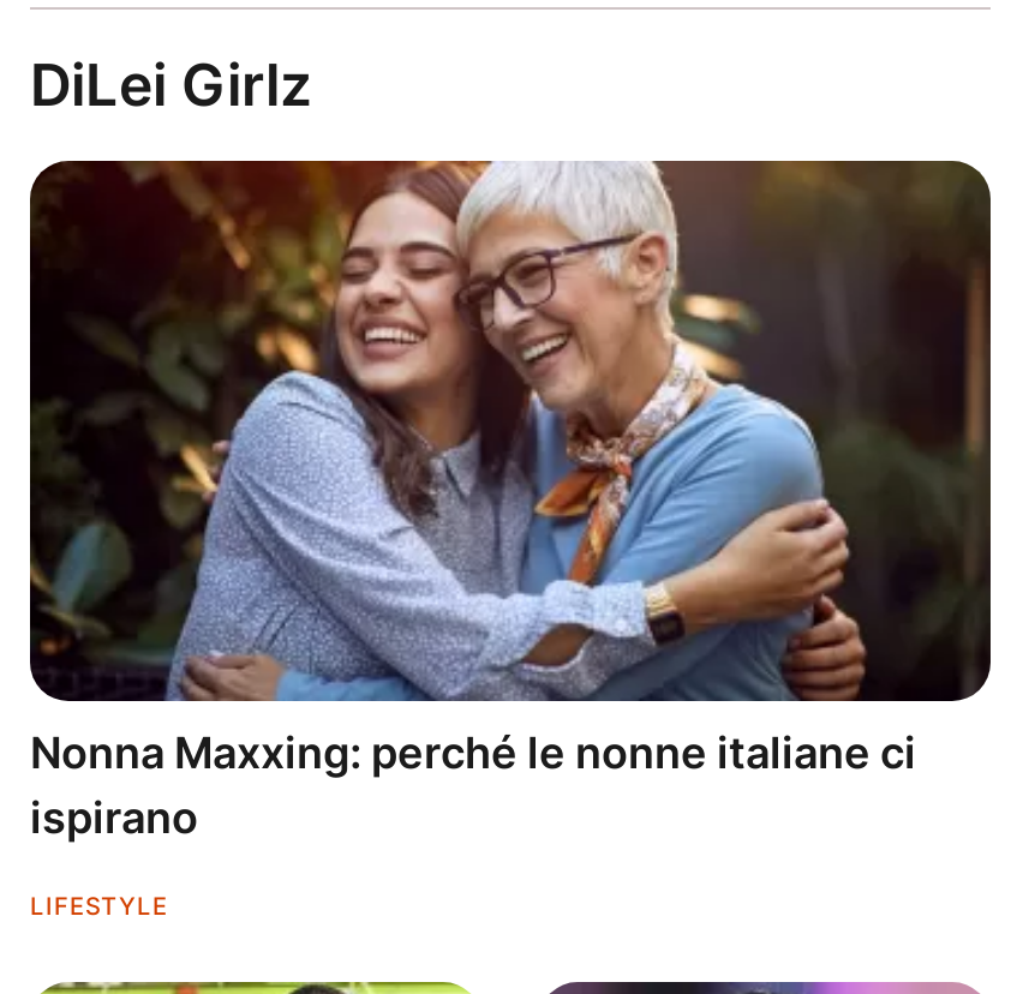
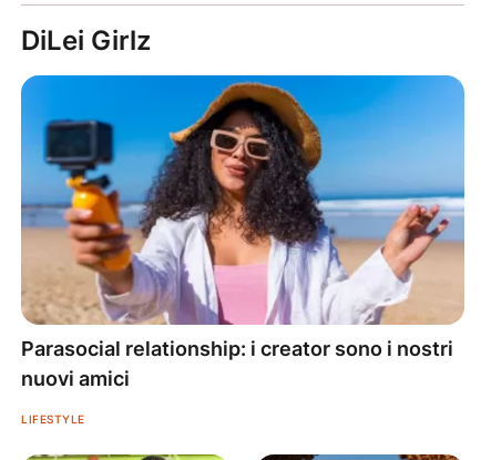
[28,158,993,842] [image] | Nonna Maxxing: perché le nonne italiane ci | ispirano -> [20,74,465,390] [image] | Parasocial relationship: i creator sono i nostri | nuovi amici

